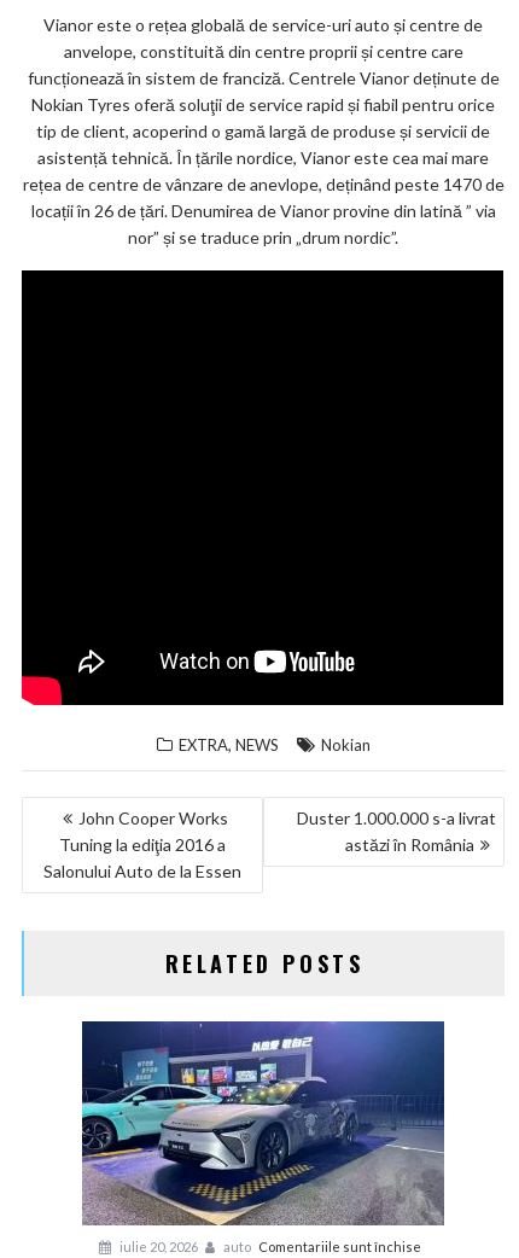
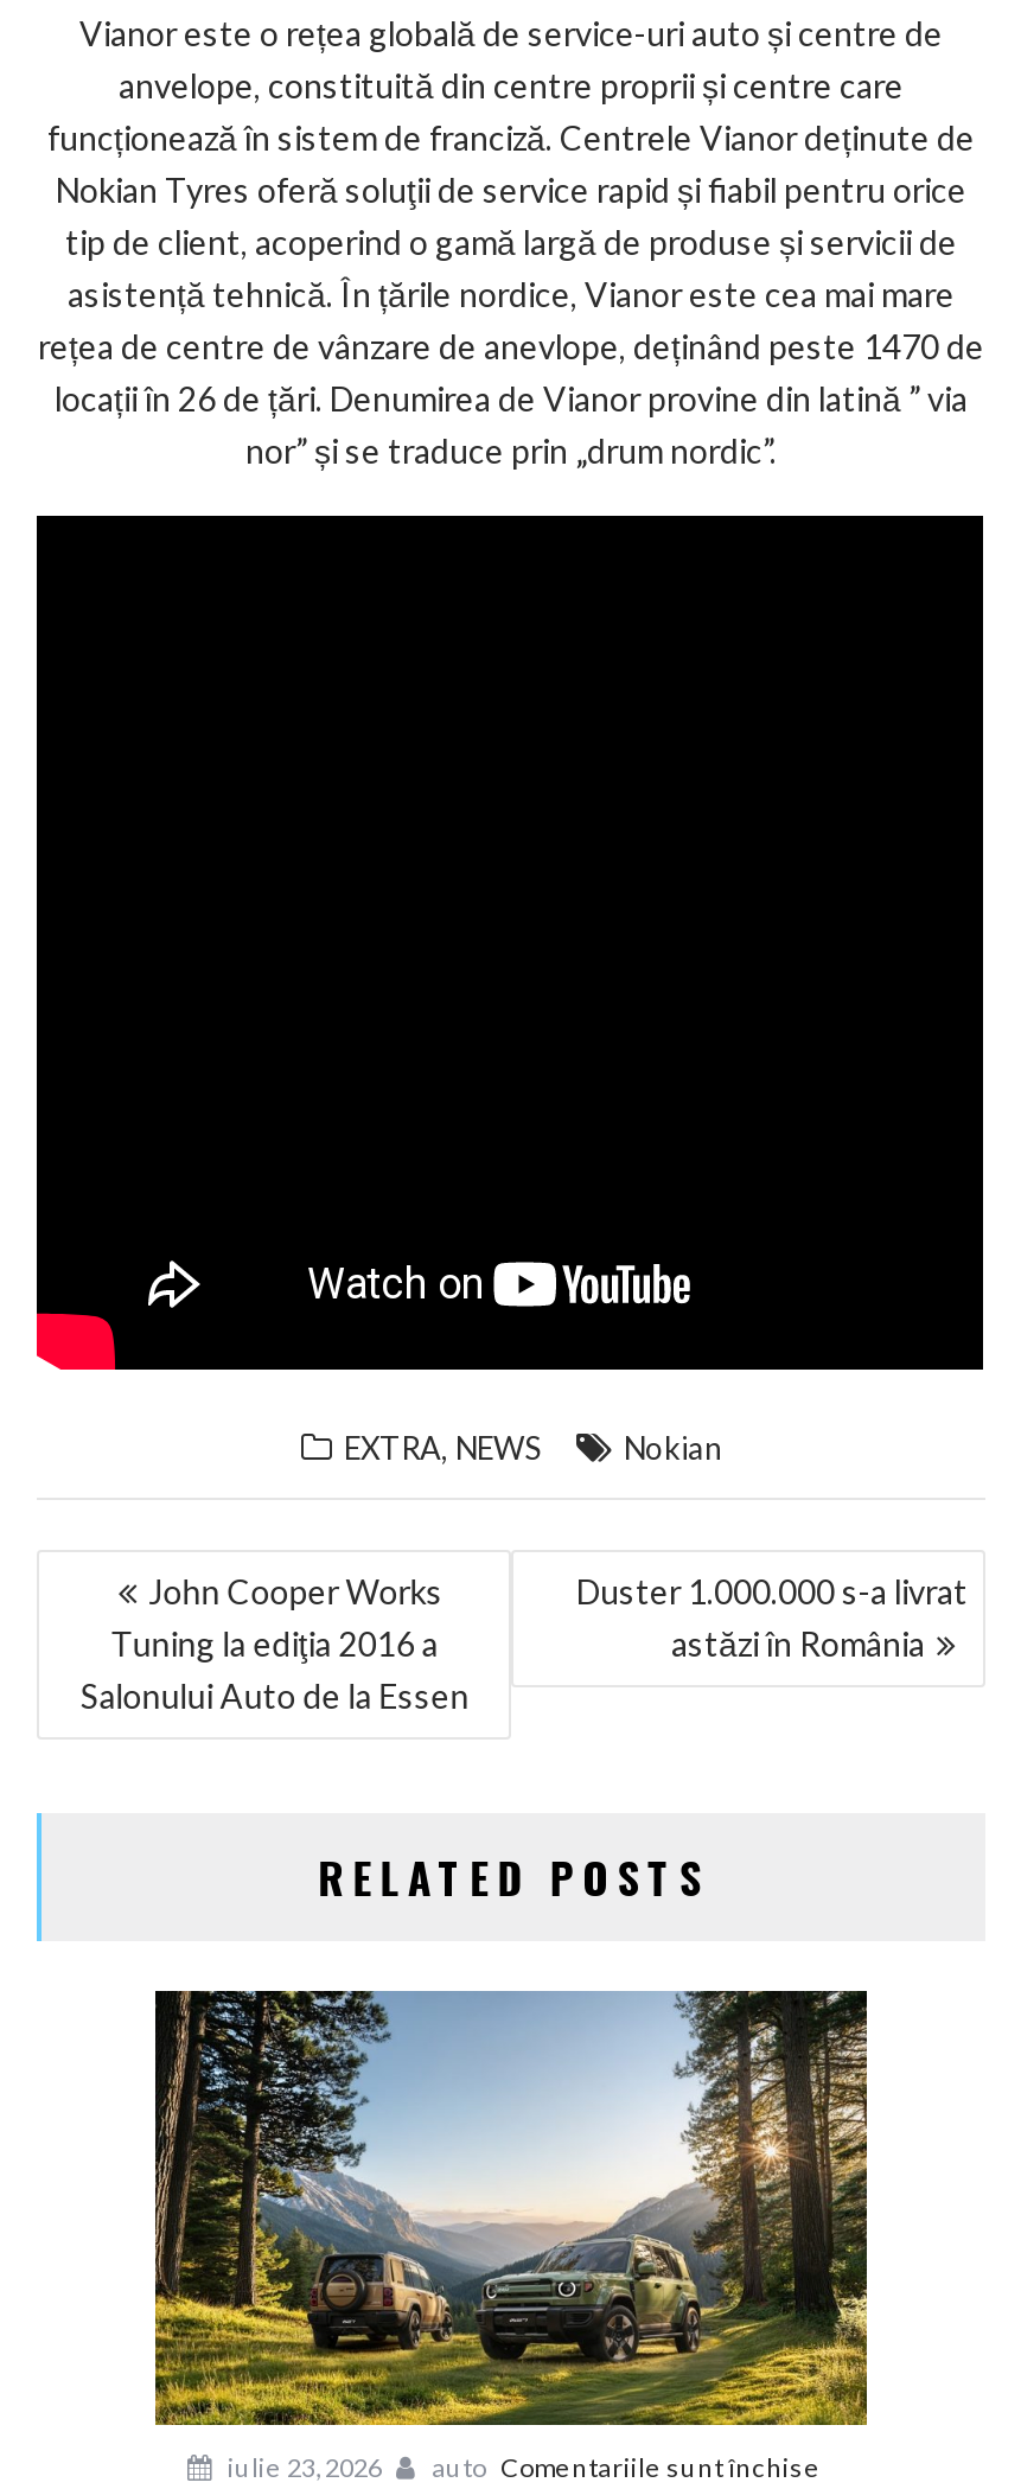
[81,1020,445,1254] [image] | iulie 20, 2026 -> [153,1990,869,2482] [image] | iulie 23, 2026

